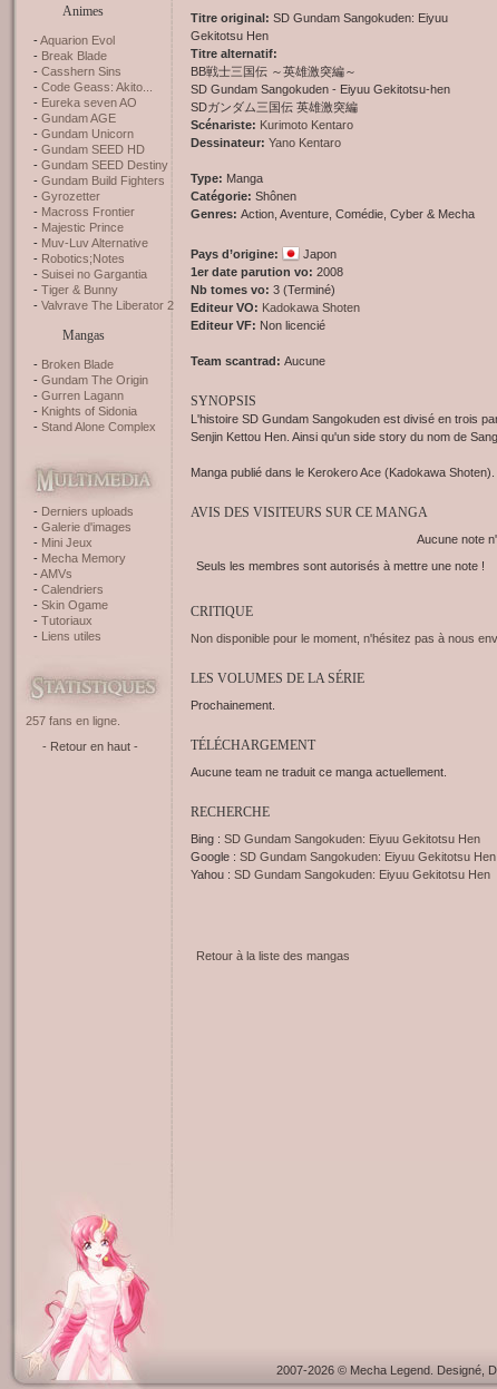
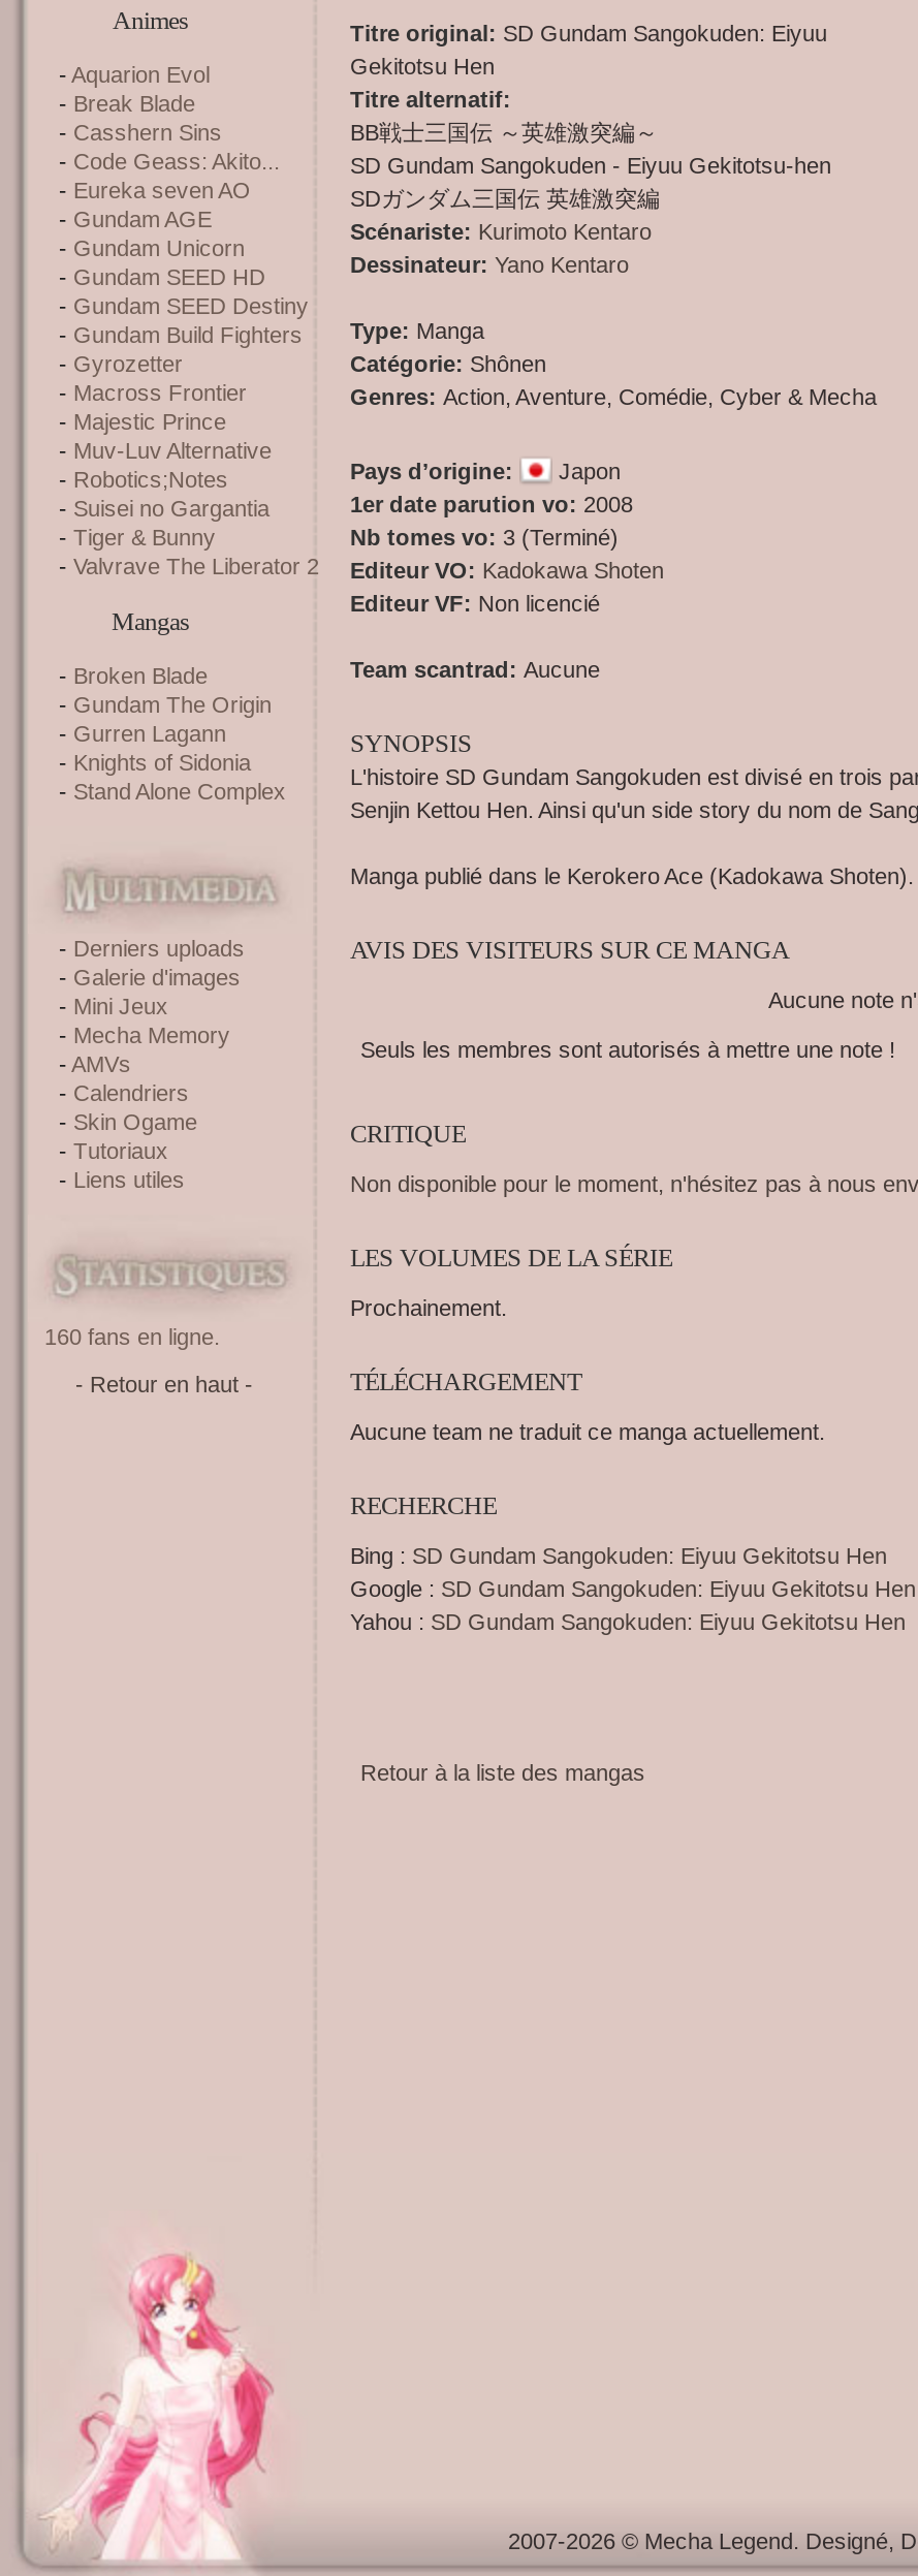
[26,714,120,727] 257 fans en ligne. -> [44,1324,220,1349] 160 fans en ligne.

